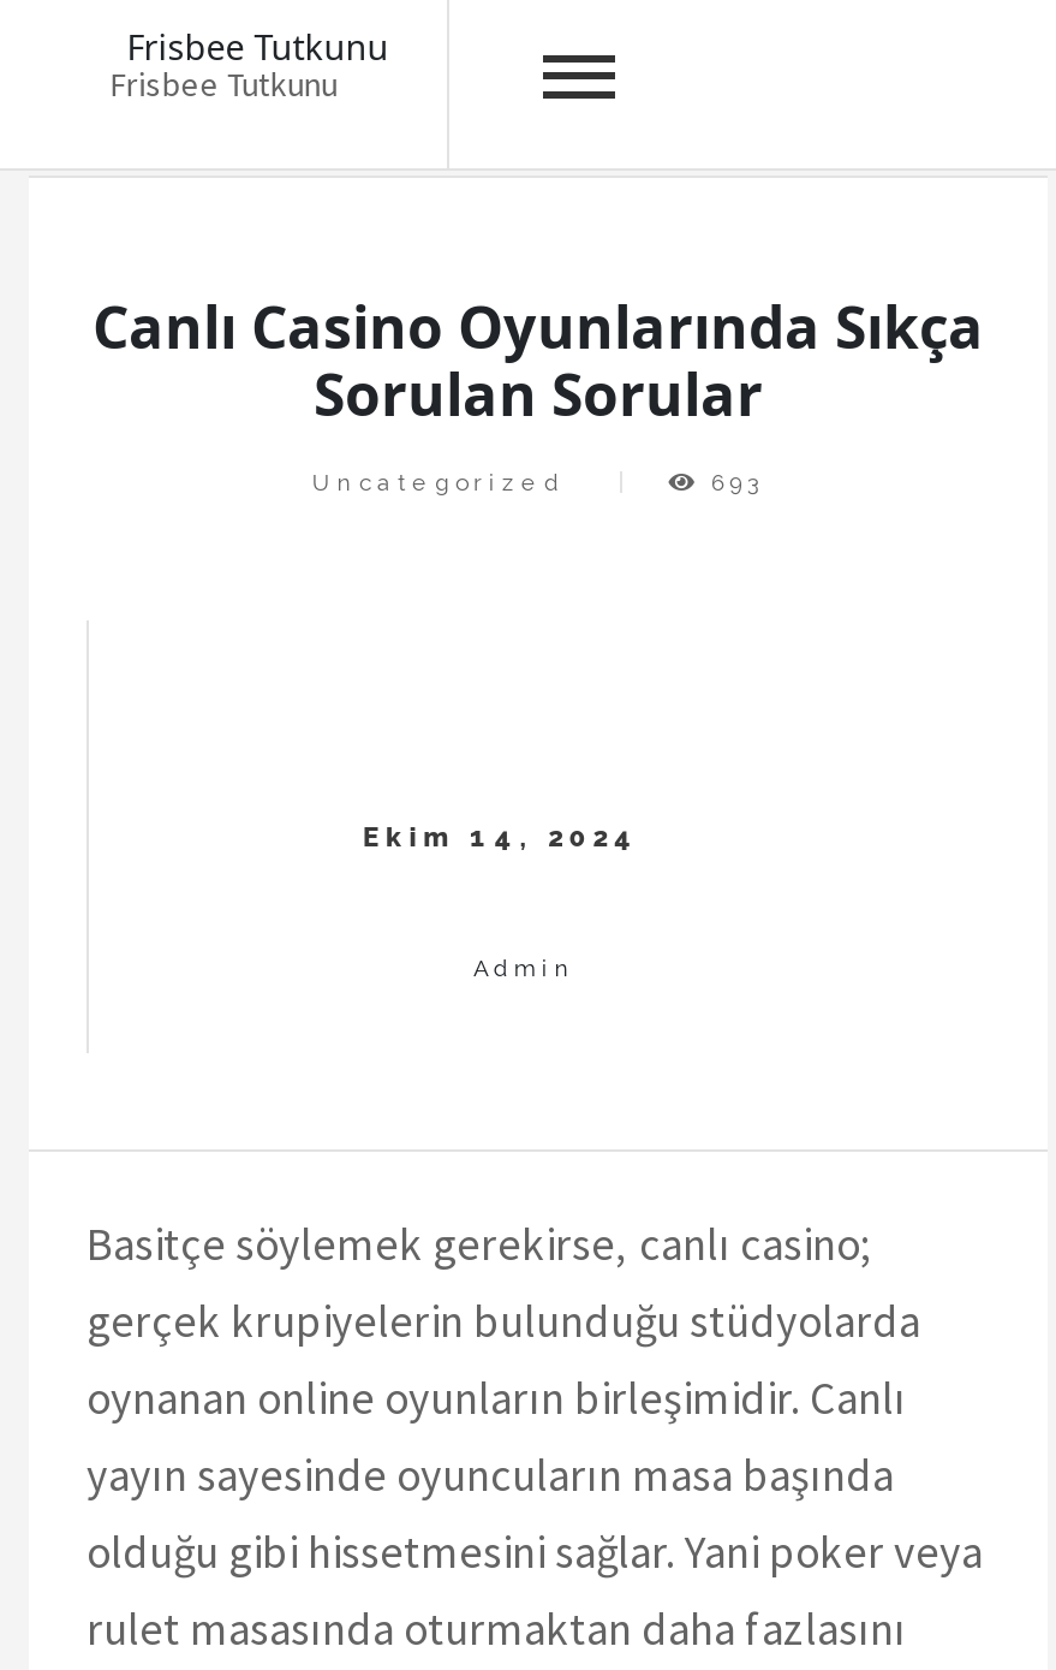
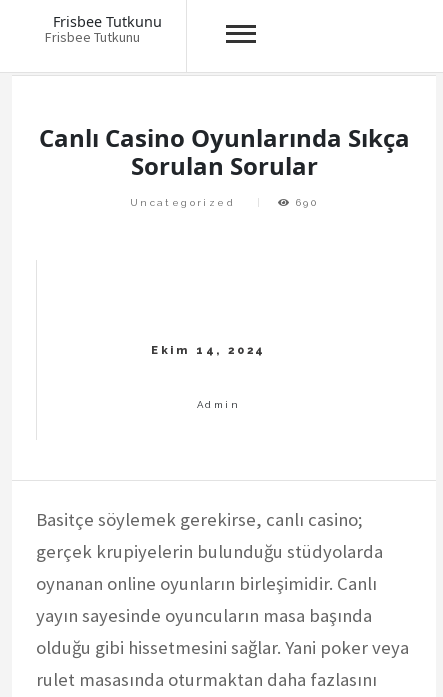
[701,469,765,495] 693 -> [292,197,318,208] 690

